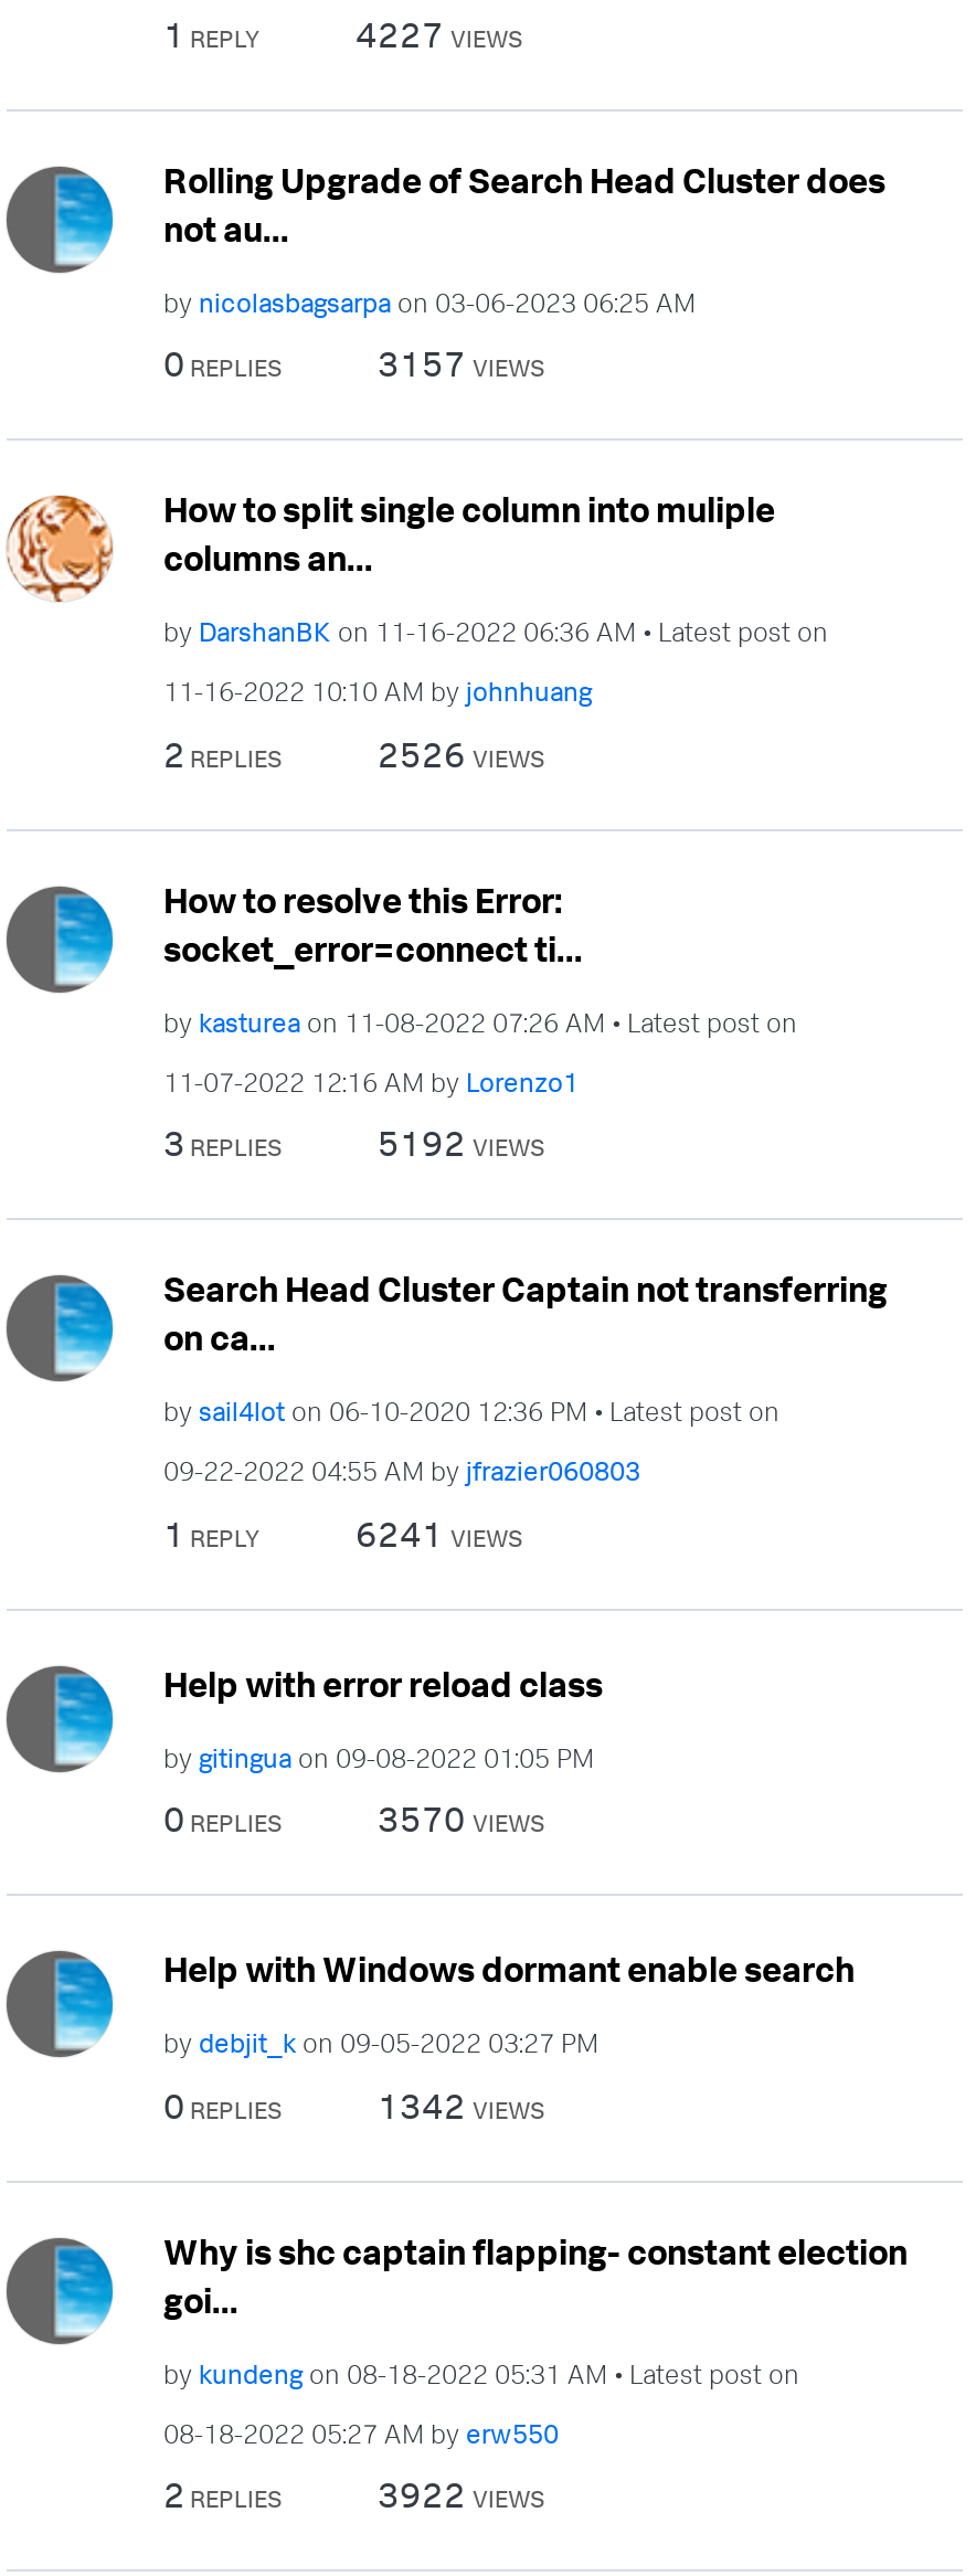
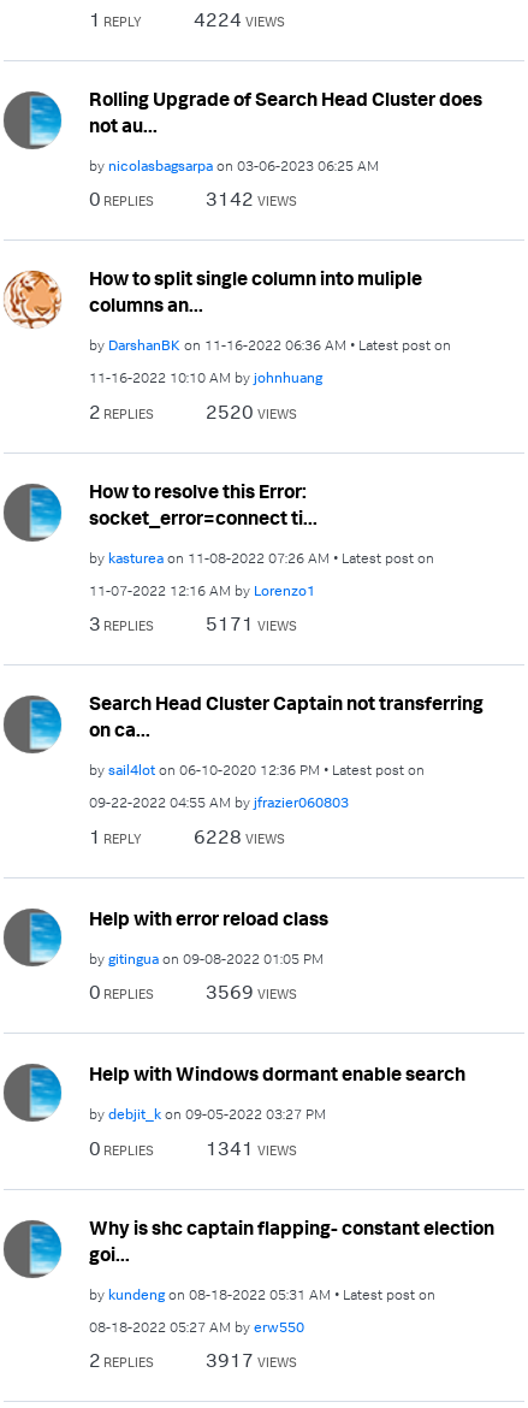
[356,11,523,55] 4227 VIEWS -> [194,7,285,31] 4224 VIEWS
[378,341,545,385] 3157 VIEWS -> [206,187,297,211] 3142 VIEWS
[378,731,545,775] 2526 VIEWS -> [206,399,297,423] 2520 VIEWS
[378,1121,545,1165] 5192 VIEWS -> [206,611,297,635] 5171 VIEWS
[356,1510,523,1555] 6241 VIEWS -> [194,824,285,848] 6228 VIEWS
[378,1796,545,1841] 3570 VIEWS -> [206,980,297,1004] 3569 VIEWS
[378,2082,545,2127] 1342 VIEWS -> [206,1135,297,1159] 1341 VIEWS
[378,2472,545,2516] 3922 VIEWS -> [206,1348,297,1372] 3917 VIEWS

